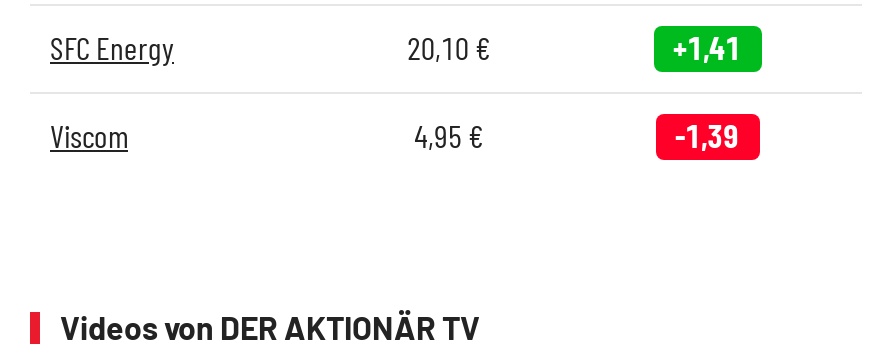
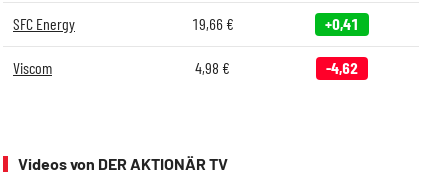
[407,28,491,66] 20,10 € -> [191,14,233,33] 19,66 €
[673,28,741,66] +1,41 -> [324,14,358,33] +0,41
[414,116,484,154] 4,95 € -> [195,58,230,77] 4,98 €
[675,116,739,154] -1,39 -> [325,58,357,77] -4,62

